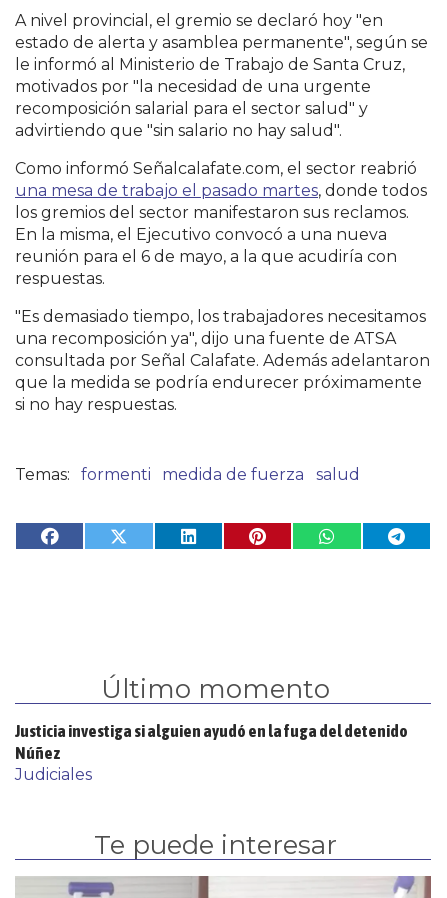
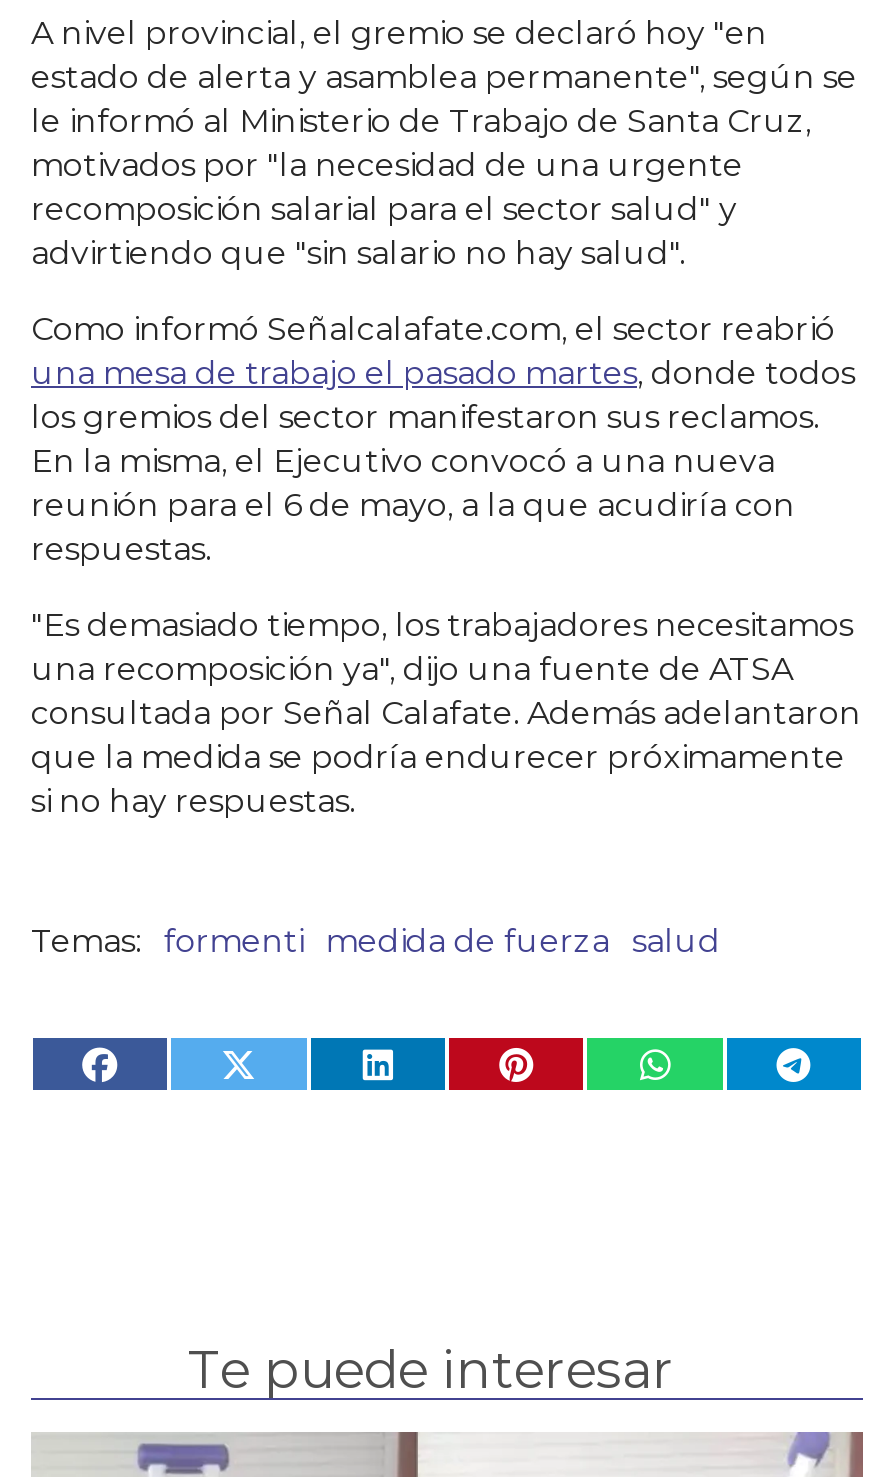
[15,673,408,784] Último momento | Justicia investiga si alguien ayudó en la fuga del detenido | Núñez | Judiciales -> none

